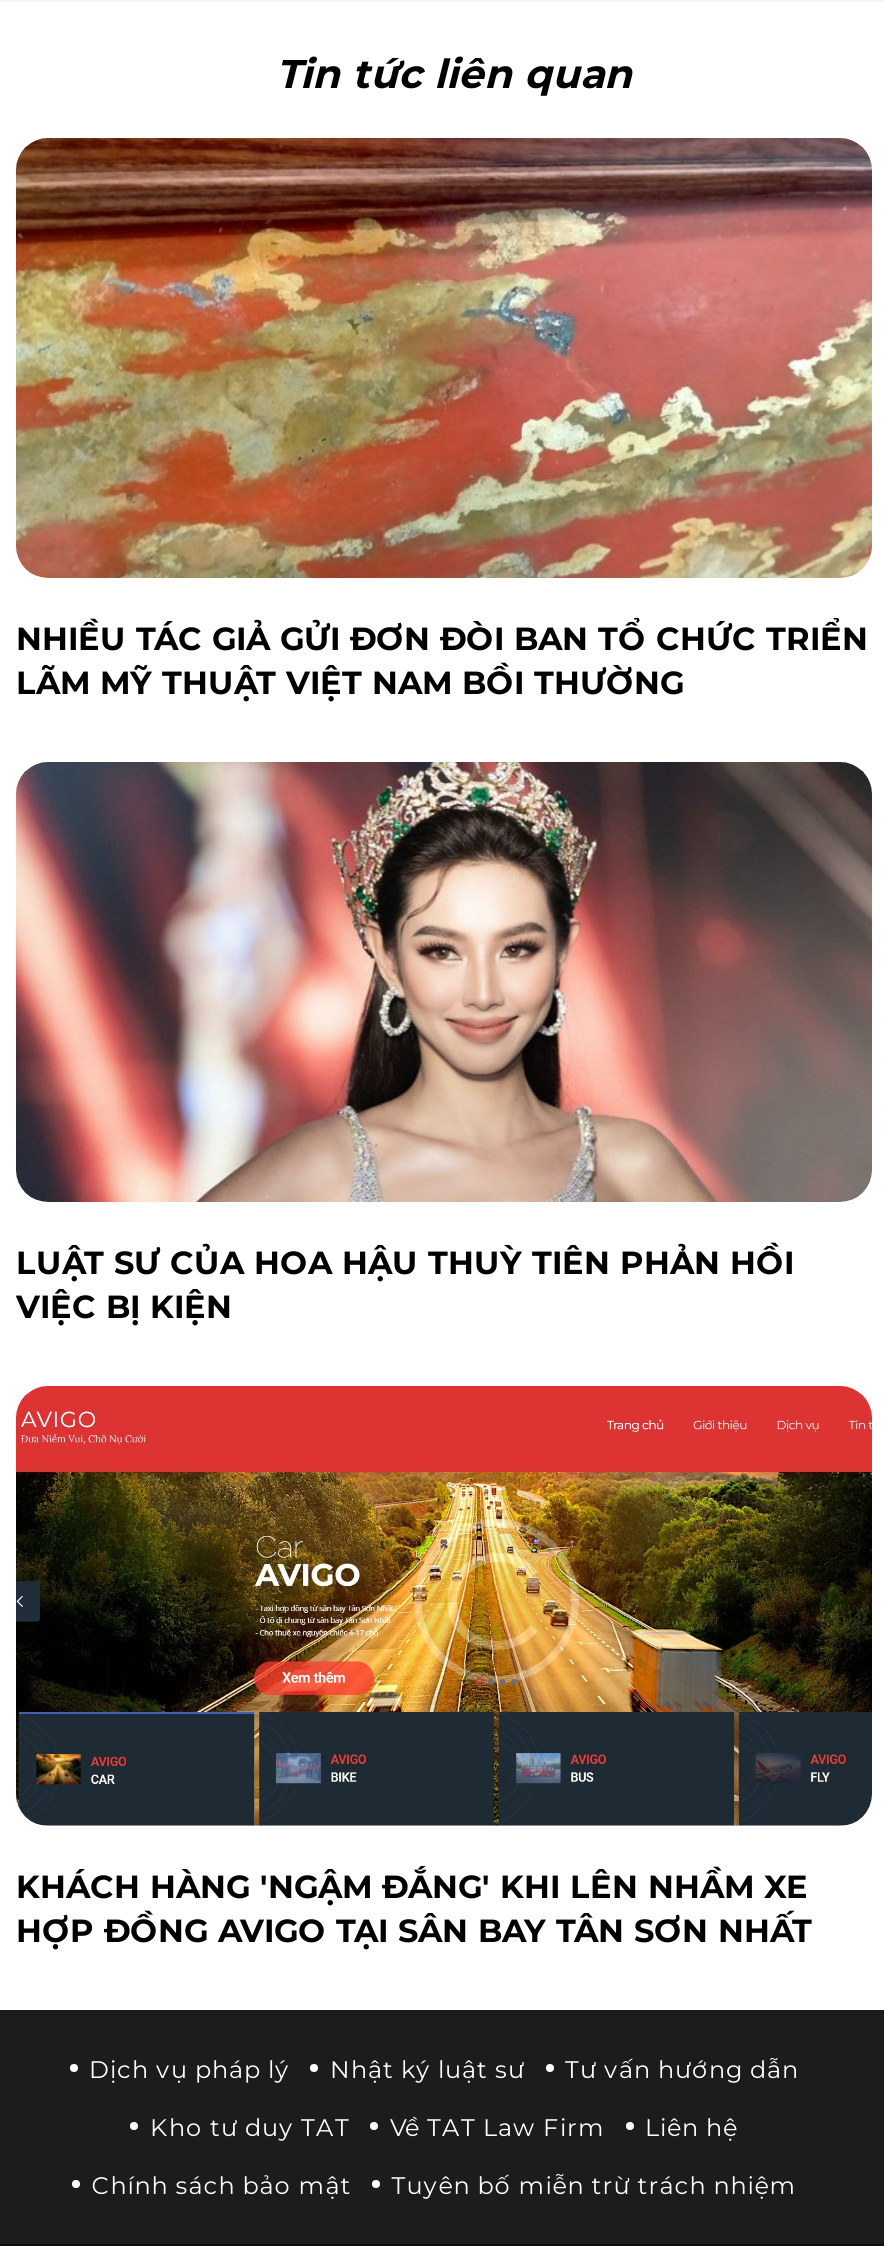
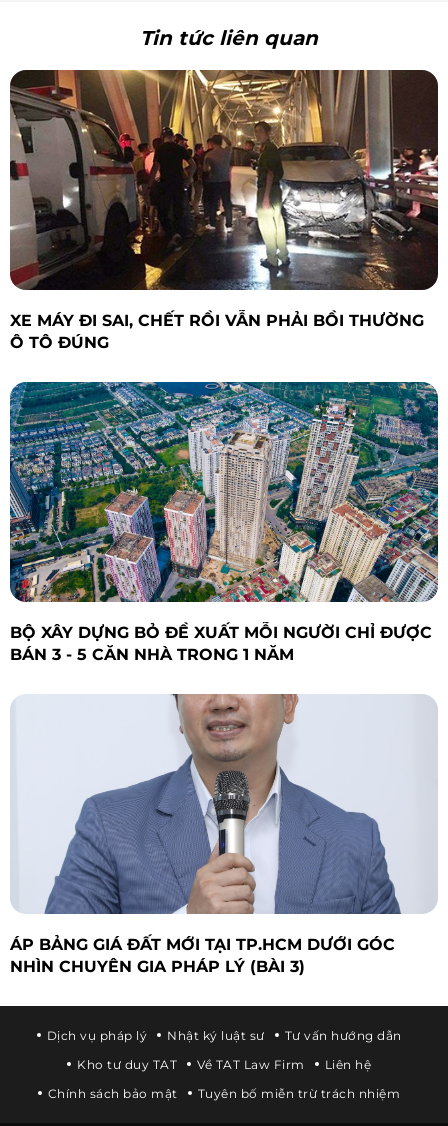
[14,136,874,702] [image] | NHIỀU TÁC GIẢ GỬI ĐƠN ĐÒI BAN TỔ CHỨC TRIỂN | LÃM MỸ THUẬT VIỆT NAM BỒI THƯỜNG -> [9,69,439,352] [image] | XE MÁY ĐI SAI, CHẾT RỒI VẪN PHẢI BỒI THƯỜNG | Ô TÔ ĐÚNG
[14,760,874,1326] [image] | LUẬT SƯ CỦA HOA HẬU THUỲ TIÊN PHẢN HỒI | VIỆC BỊ KIỆN -> [9,381,439,664] [image] | BỘ XÂY DỰNG BỎ ĐỀ XUẤT MỖI NGƯỜI CHỈ ĐƯỢC | BÁN 3 - 5 CĂN NHÀ TRONG 1 NĂM
[14,1384,874,1950] [image] | KHÁCH HÀNG 'NGẬM ĐẮNG' KHI LÊN NHẦM XE | HỢP ĐỒNG AVIGO TẠI SÂN BAY TÂN SƠN NHẤT -> [10,693,438,976] [image] | ÁP BẢNG GIÁ ĐẤT MỚI TẠI TP.HCM DƯỚI GÓC | NHÌN CHUYÊN GIA PHÁP LÝ (BÀI 3)

